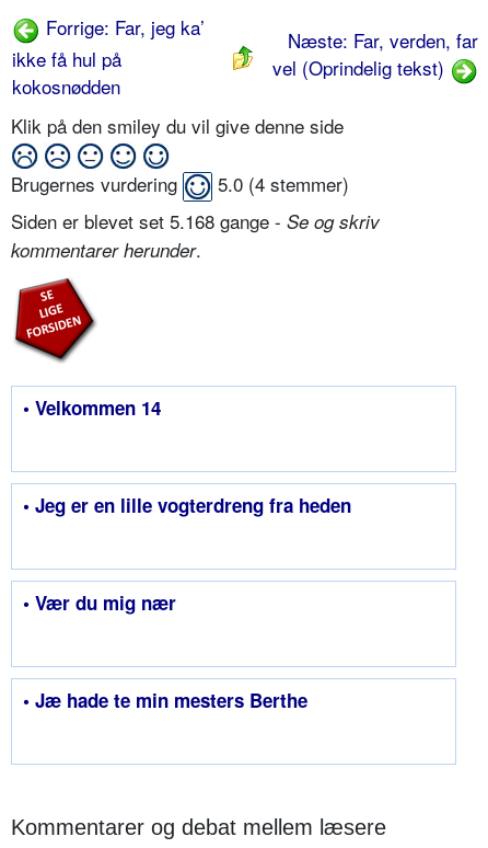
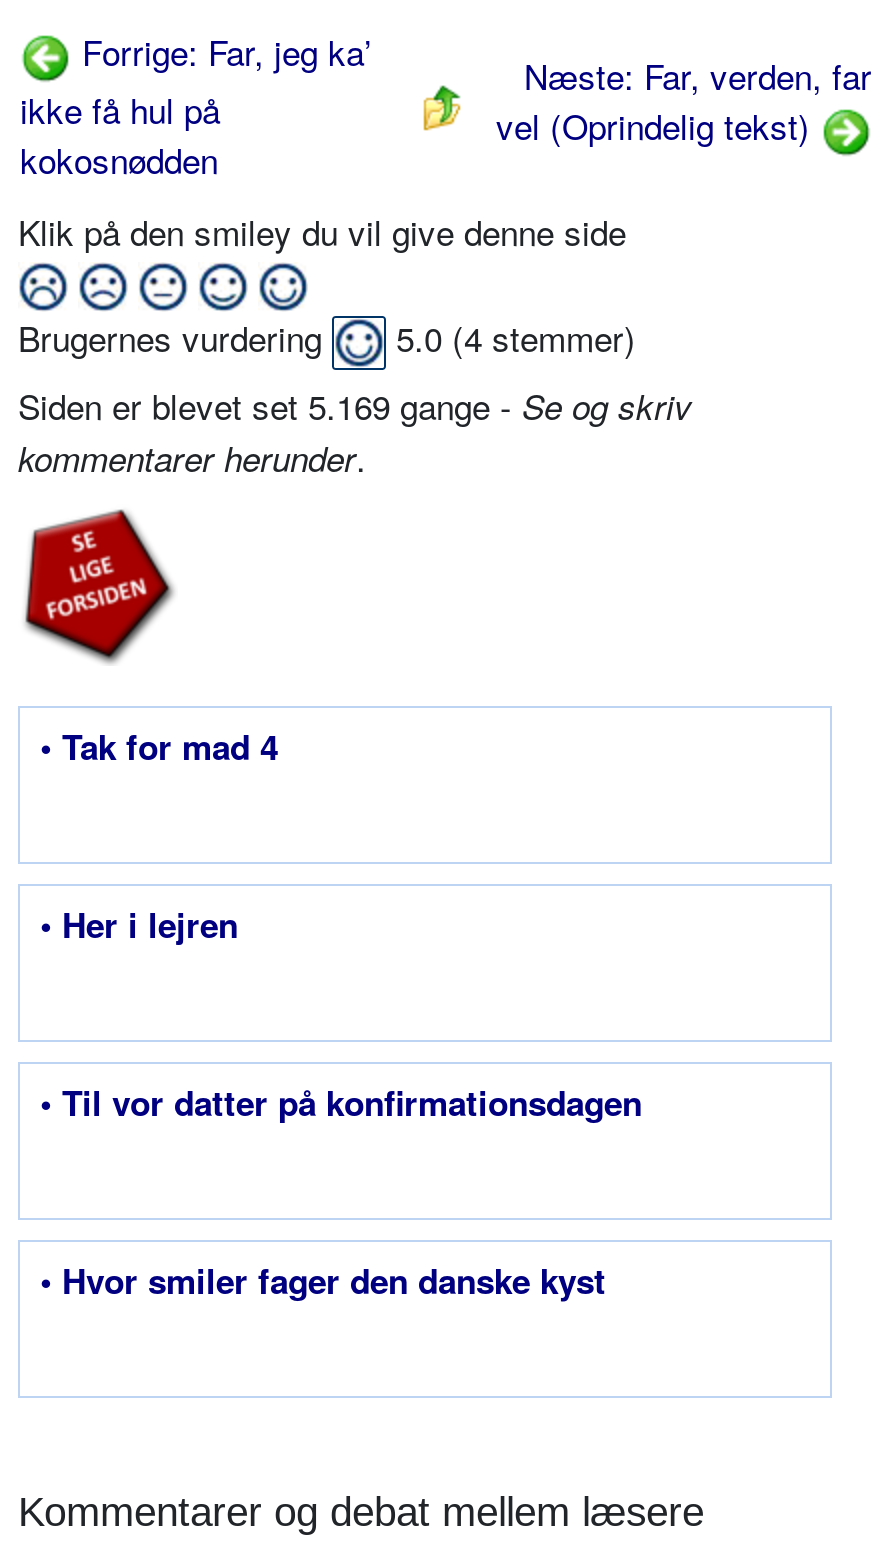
[11,207,380,235] Siden er blevet set 5.168 gange - Se og skriv -> [18,380,692,430] Siden er blevet set 5.169 gange - Se og skriv
[23,395,161,421] • Velkommen 14 -> [40,722,278,770] • Tak for mad 4
[23,492,351,518] • Jeg er en lille vogterdreng fra heden -> [40,900,238,948] • Her i lejren
[23,590,176,616] • Vær du mig nær -> [40,1078,642,1126] • Til vor datter på konfirmationsdagen
[23,687,307,713] • Jæ hade te min mesters Berthe -> [40,1256,606,1304] • Hvor smiler fager den danske kyst

